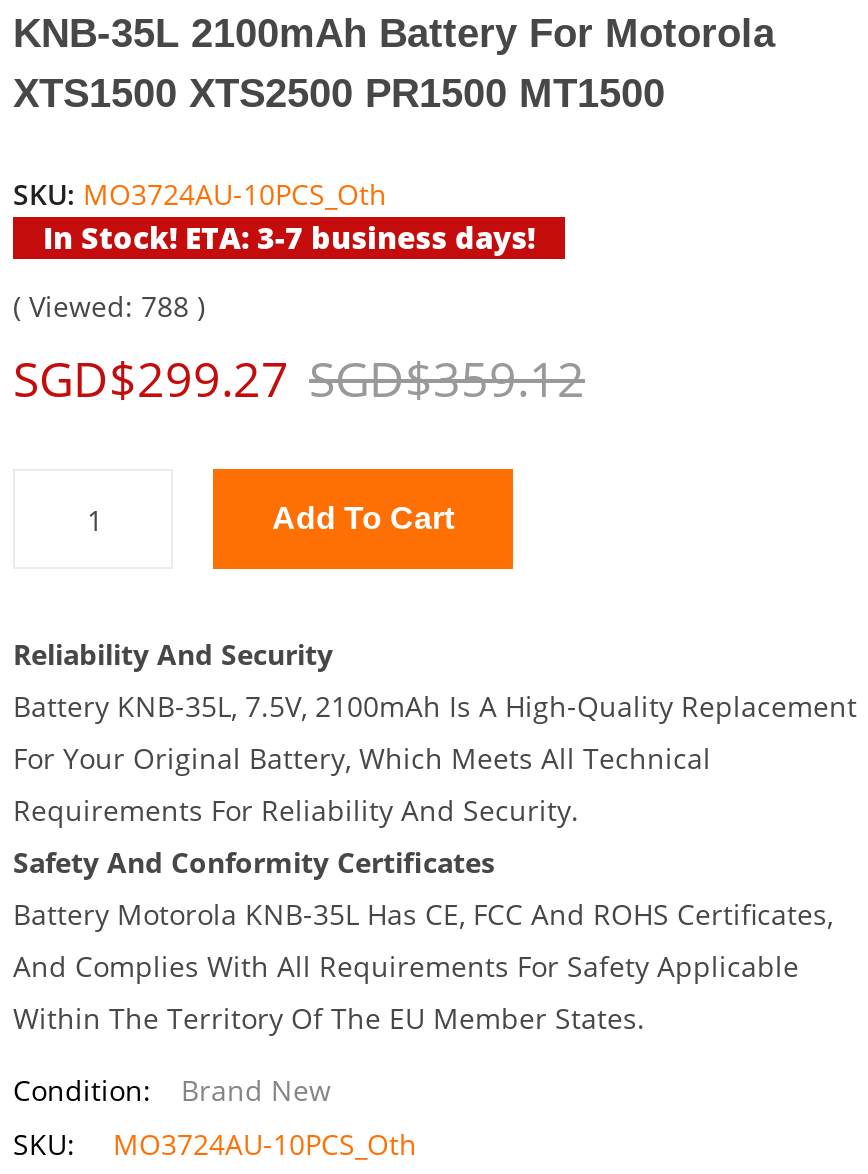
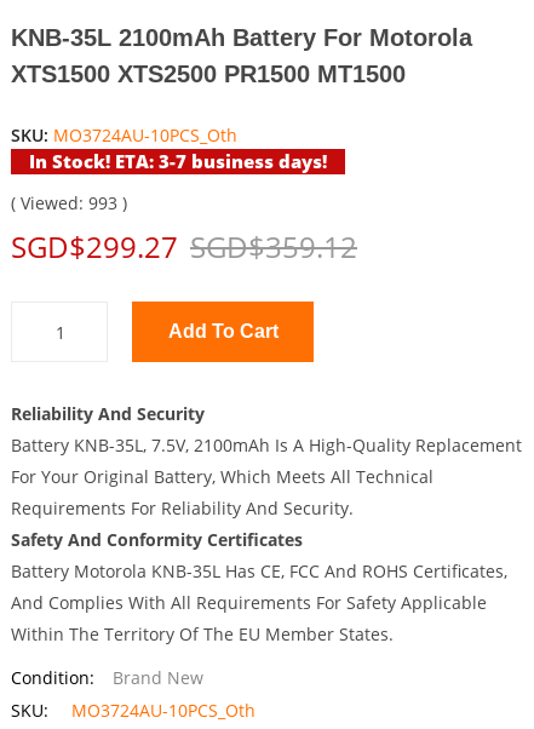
[13,287,205,325] ( Viewed: 788 ) -> [11,191,127,214] ( Viewed: 993 )

